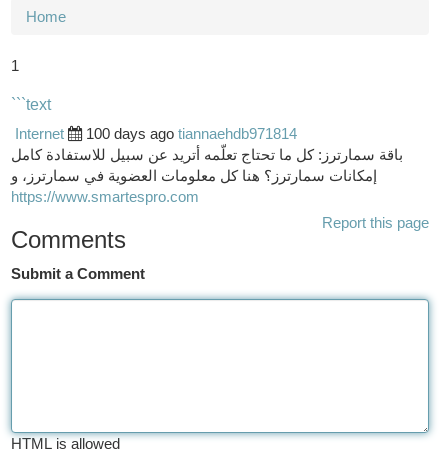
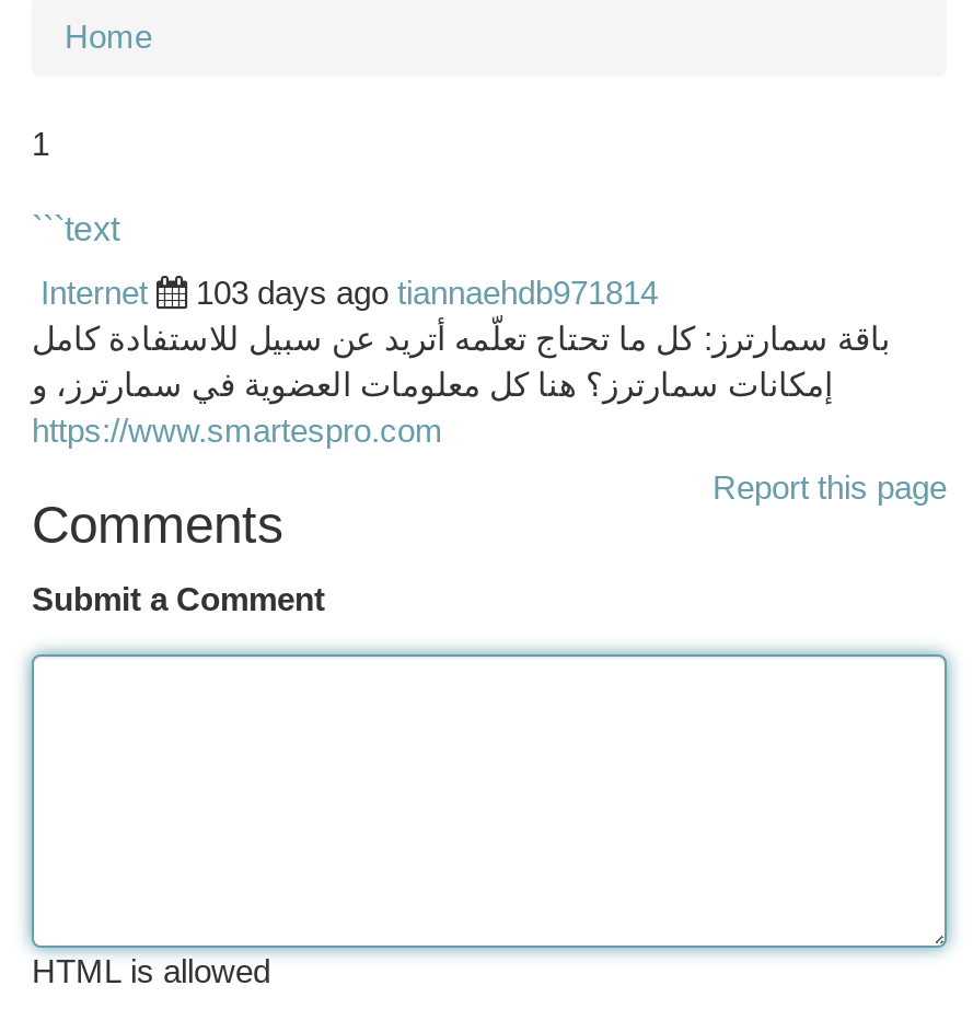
[86,125,297,142] 100 days ago tiannaehdb971814 -> [196,274,658,311] 103 days ago tiannaehdb971814

